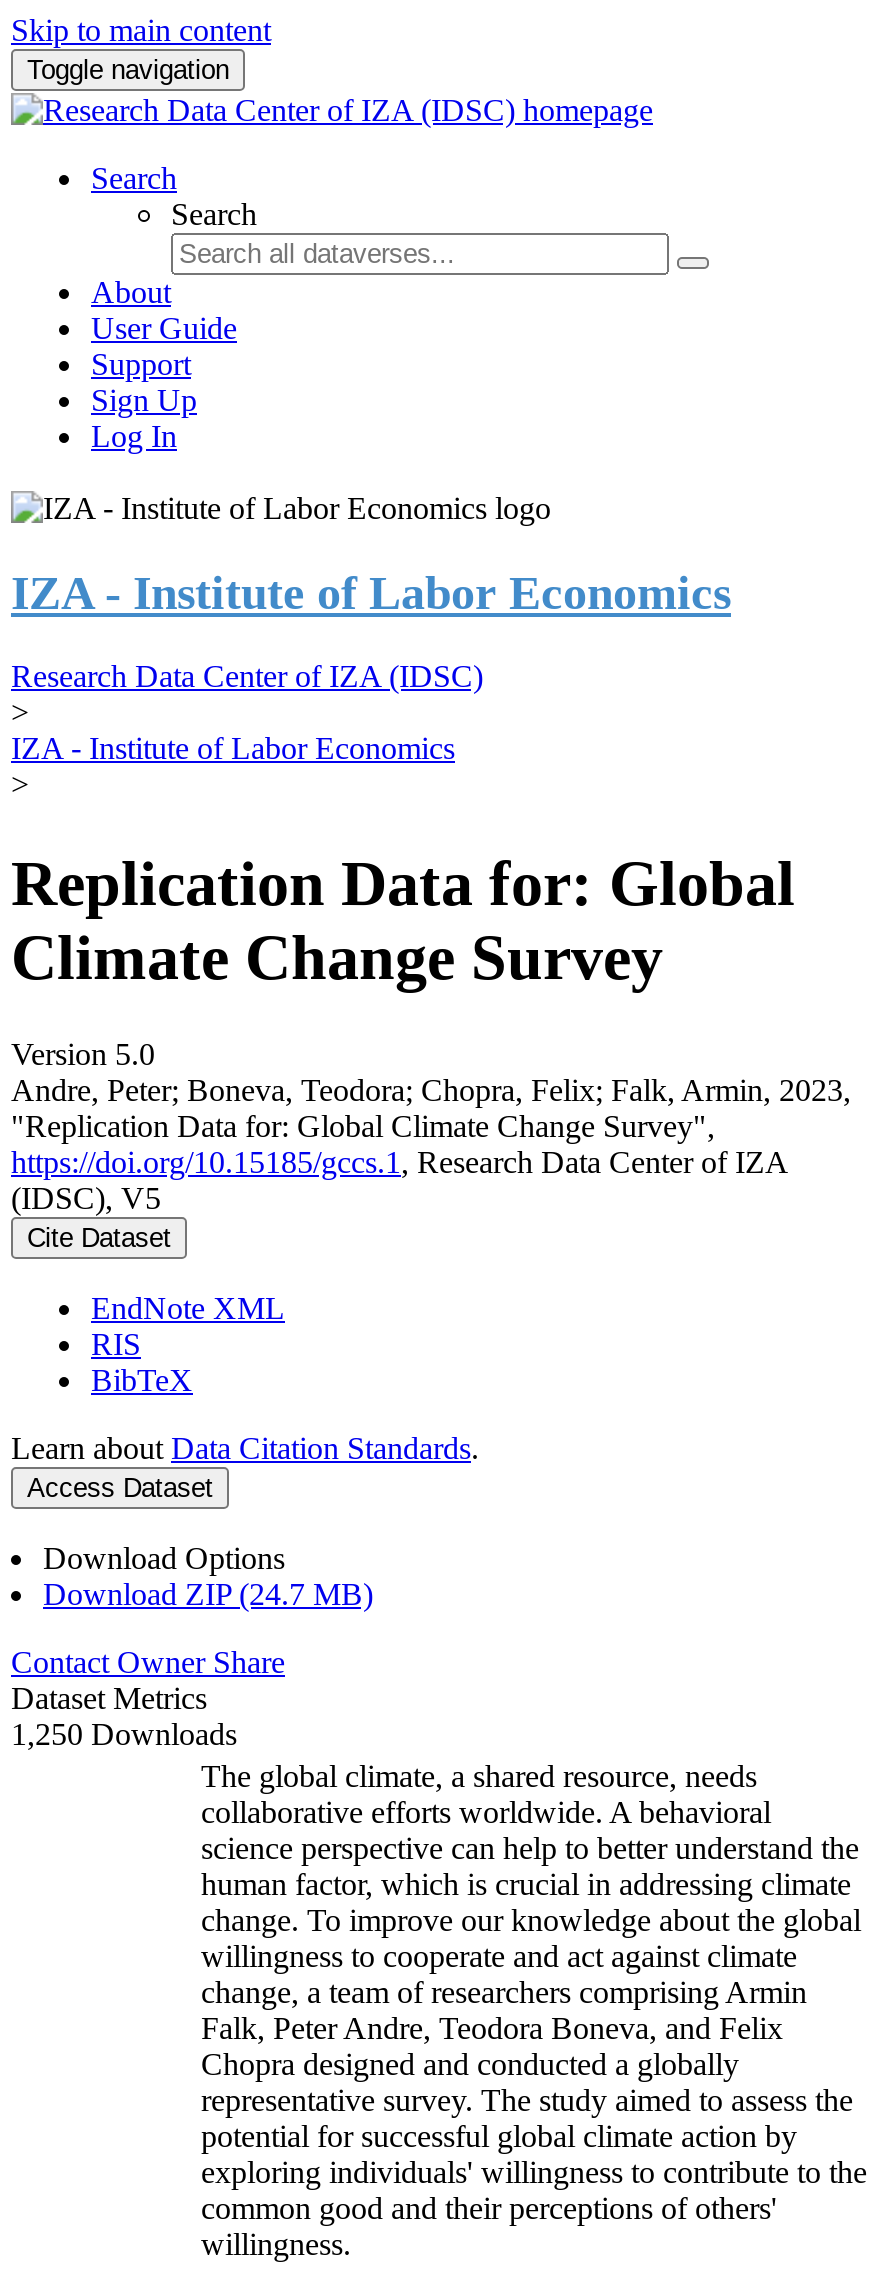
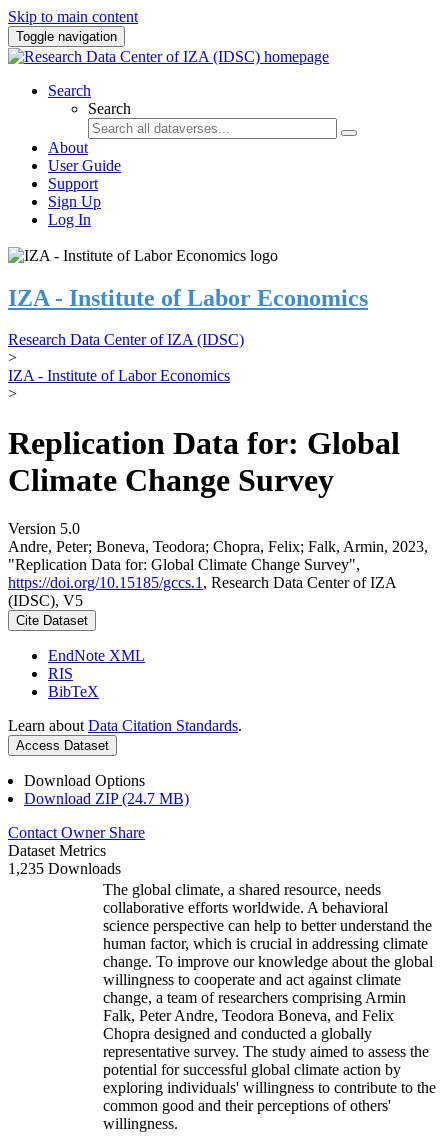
[11,1718,237,1752] 1,250 Downloads -> [8,860,121,877] 1,235 Downloads

